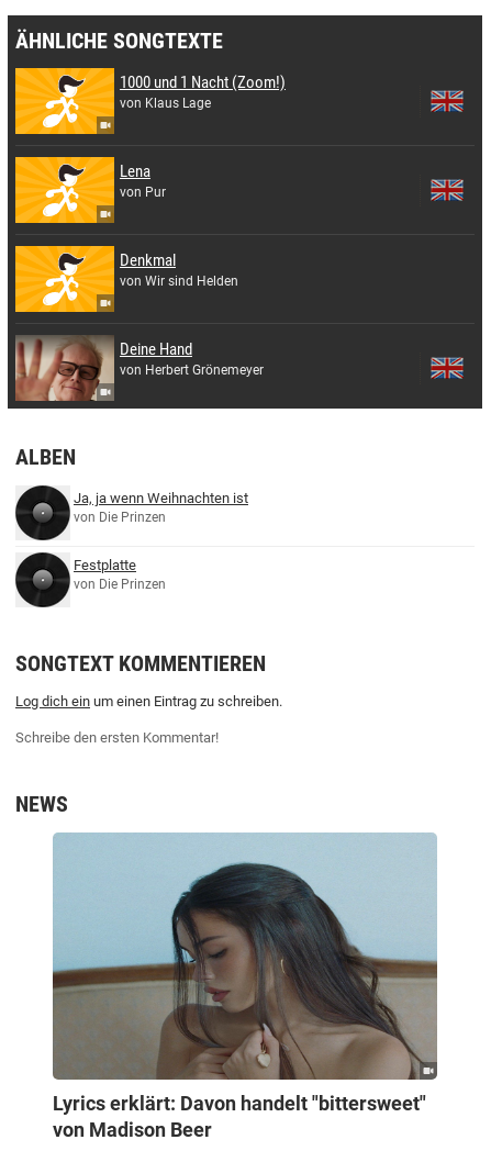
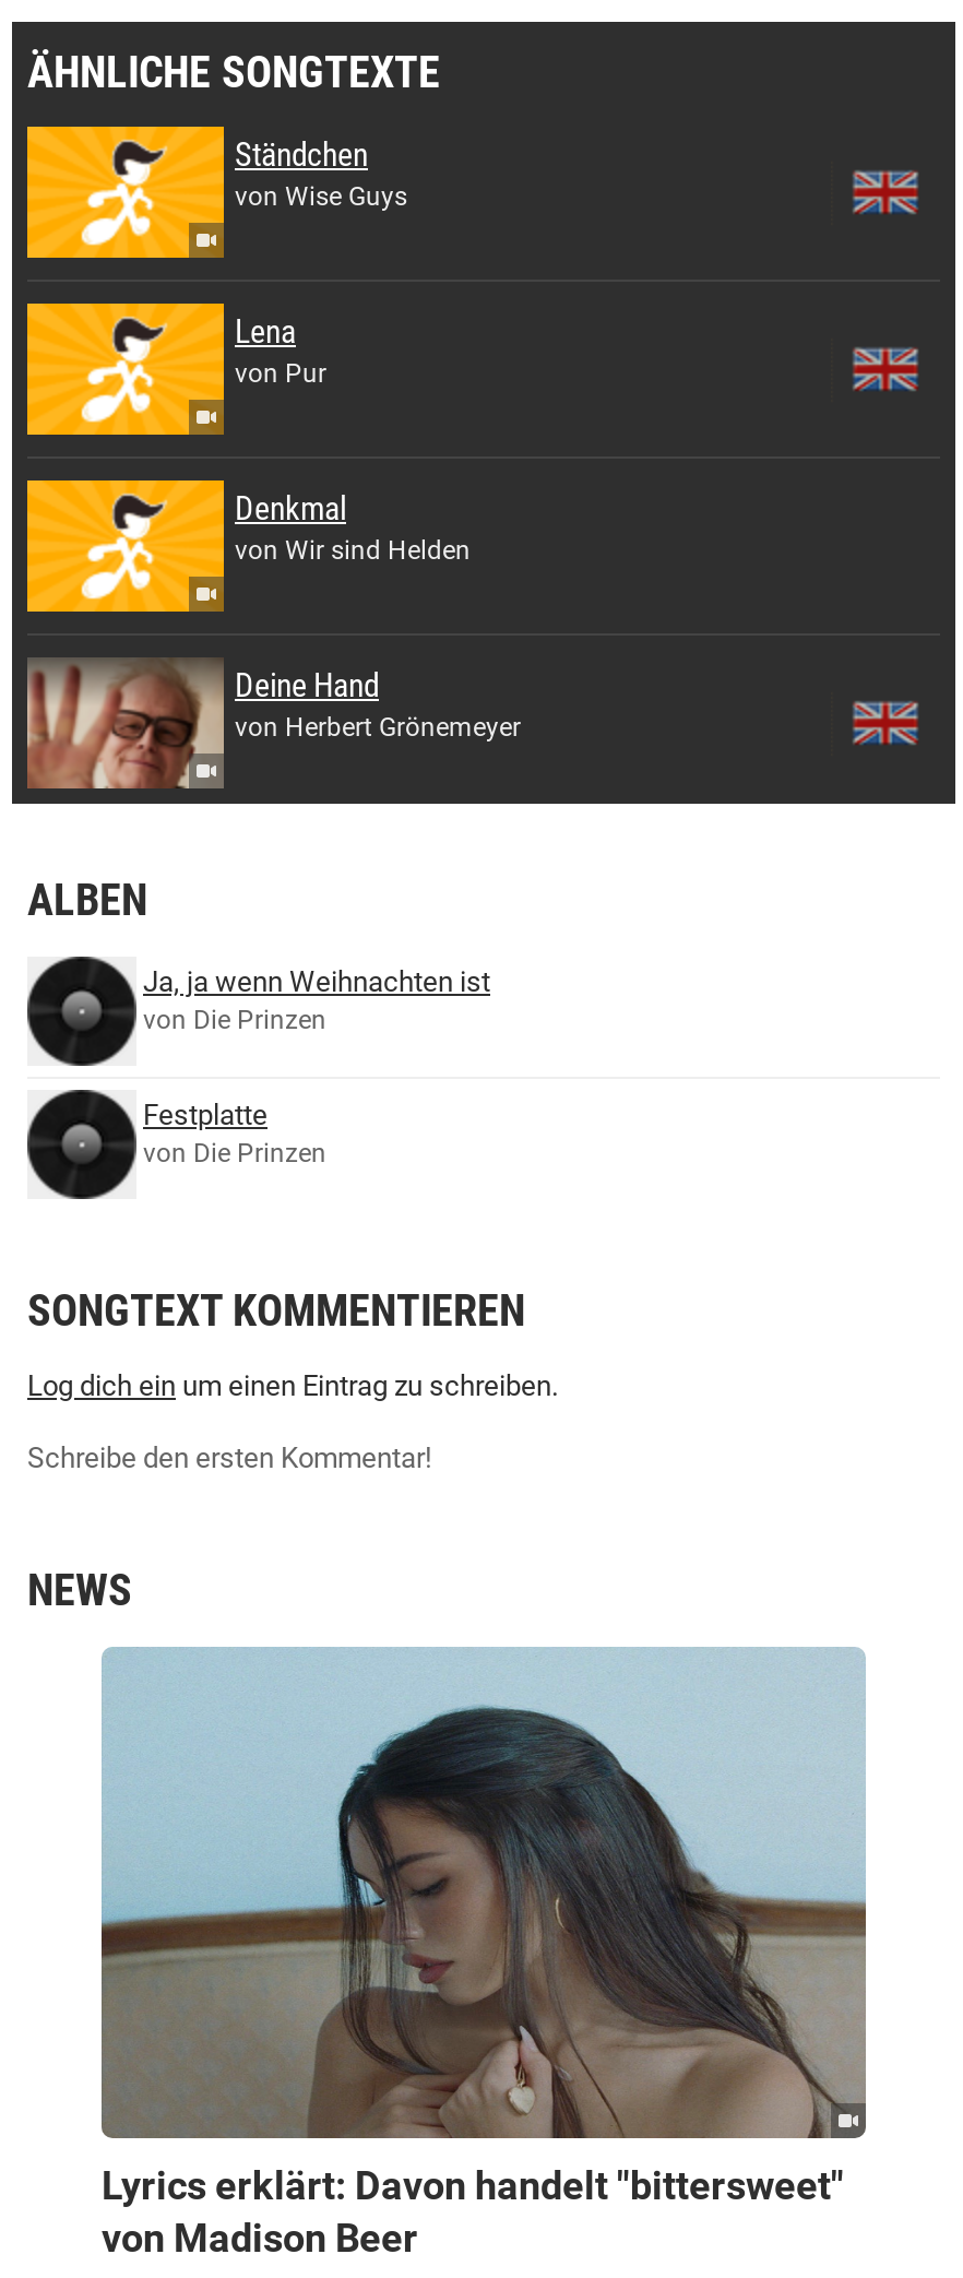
[120,72,286,111] 1000 und 1 Nacht (Zoom!) | von Klaus Lage -> [235,135,407,212] Ständchen | von Wise Guys

